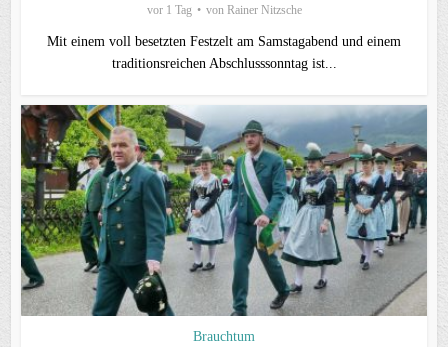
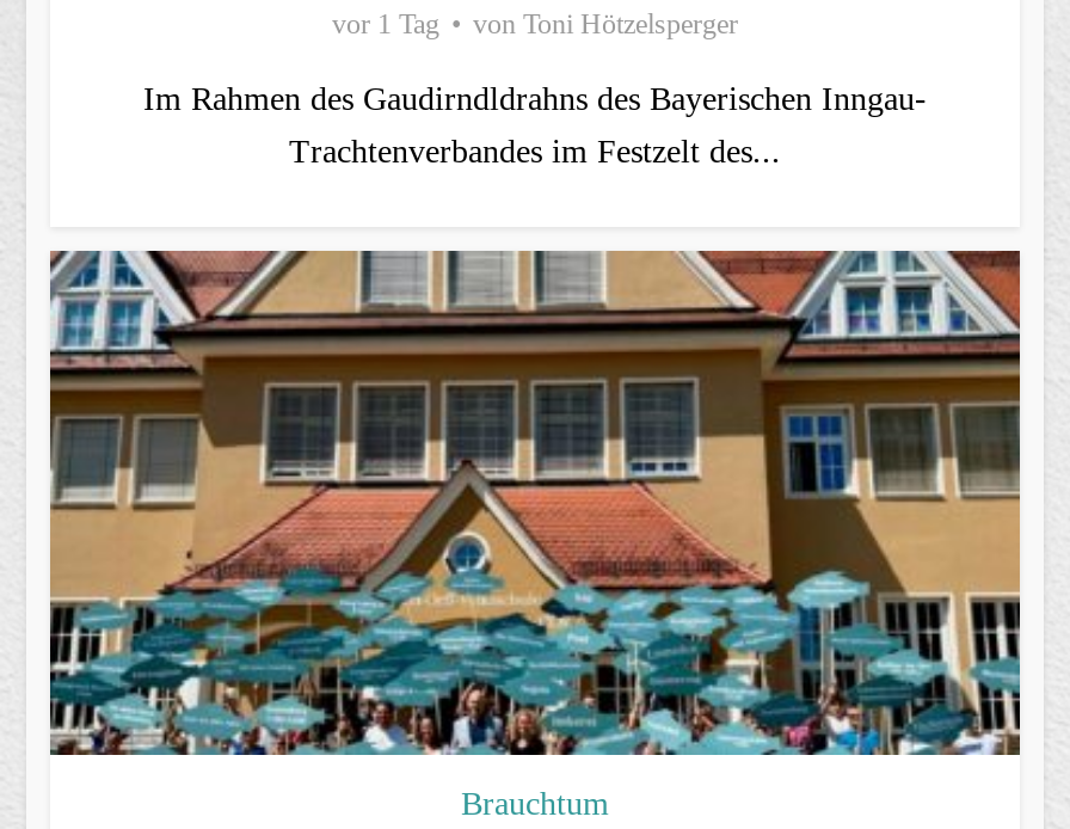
[205,3,301,17] von Rainer Nitzsche -> [473,8,738,41] von Toni Hötzelsperger
[47,34,401,49] Mit einem voll besetzten Festzelt am Samstagabend und einem -> [143,82,927,118] Im Rahmen des Gaudirndldrahns des Bayerischen Inngau-
[111,56,336,71] traditionsreichen Abschlusssonntag ist... -> [289,134,781,170] Trachtenverbandes im Festzelt des...
[20,104,428,317] [image] -> [48,248,1022,757] [image]

